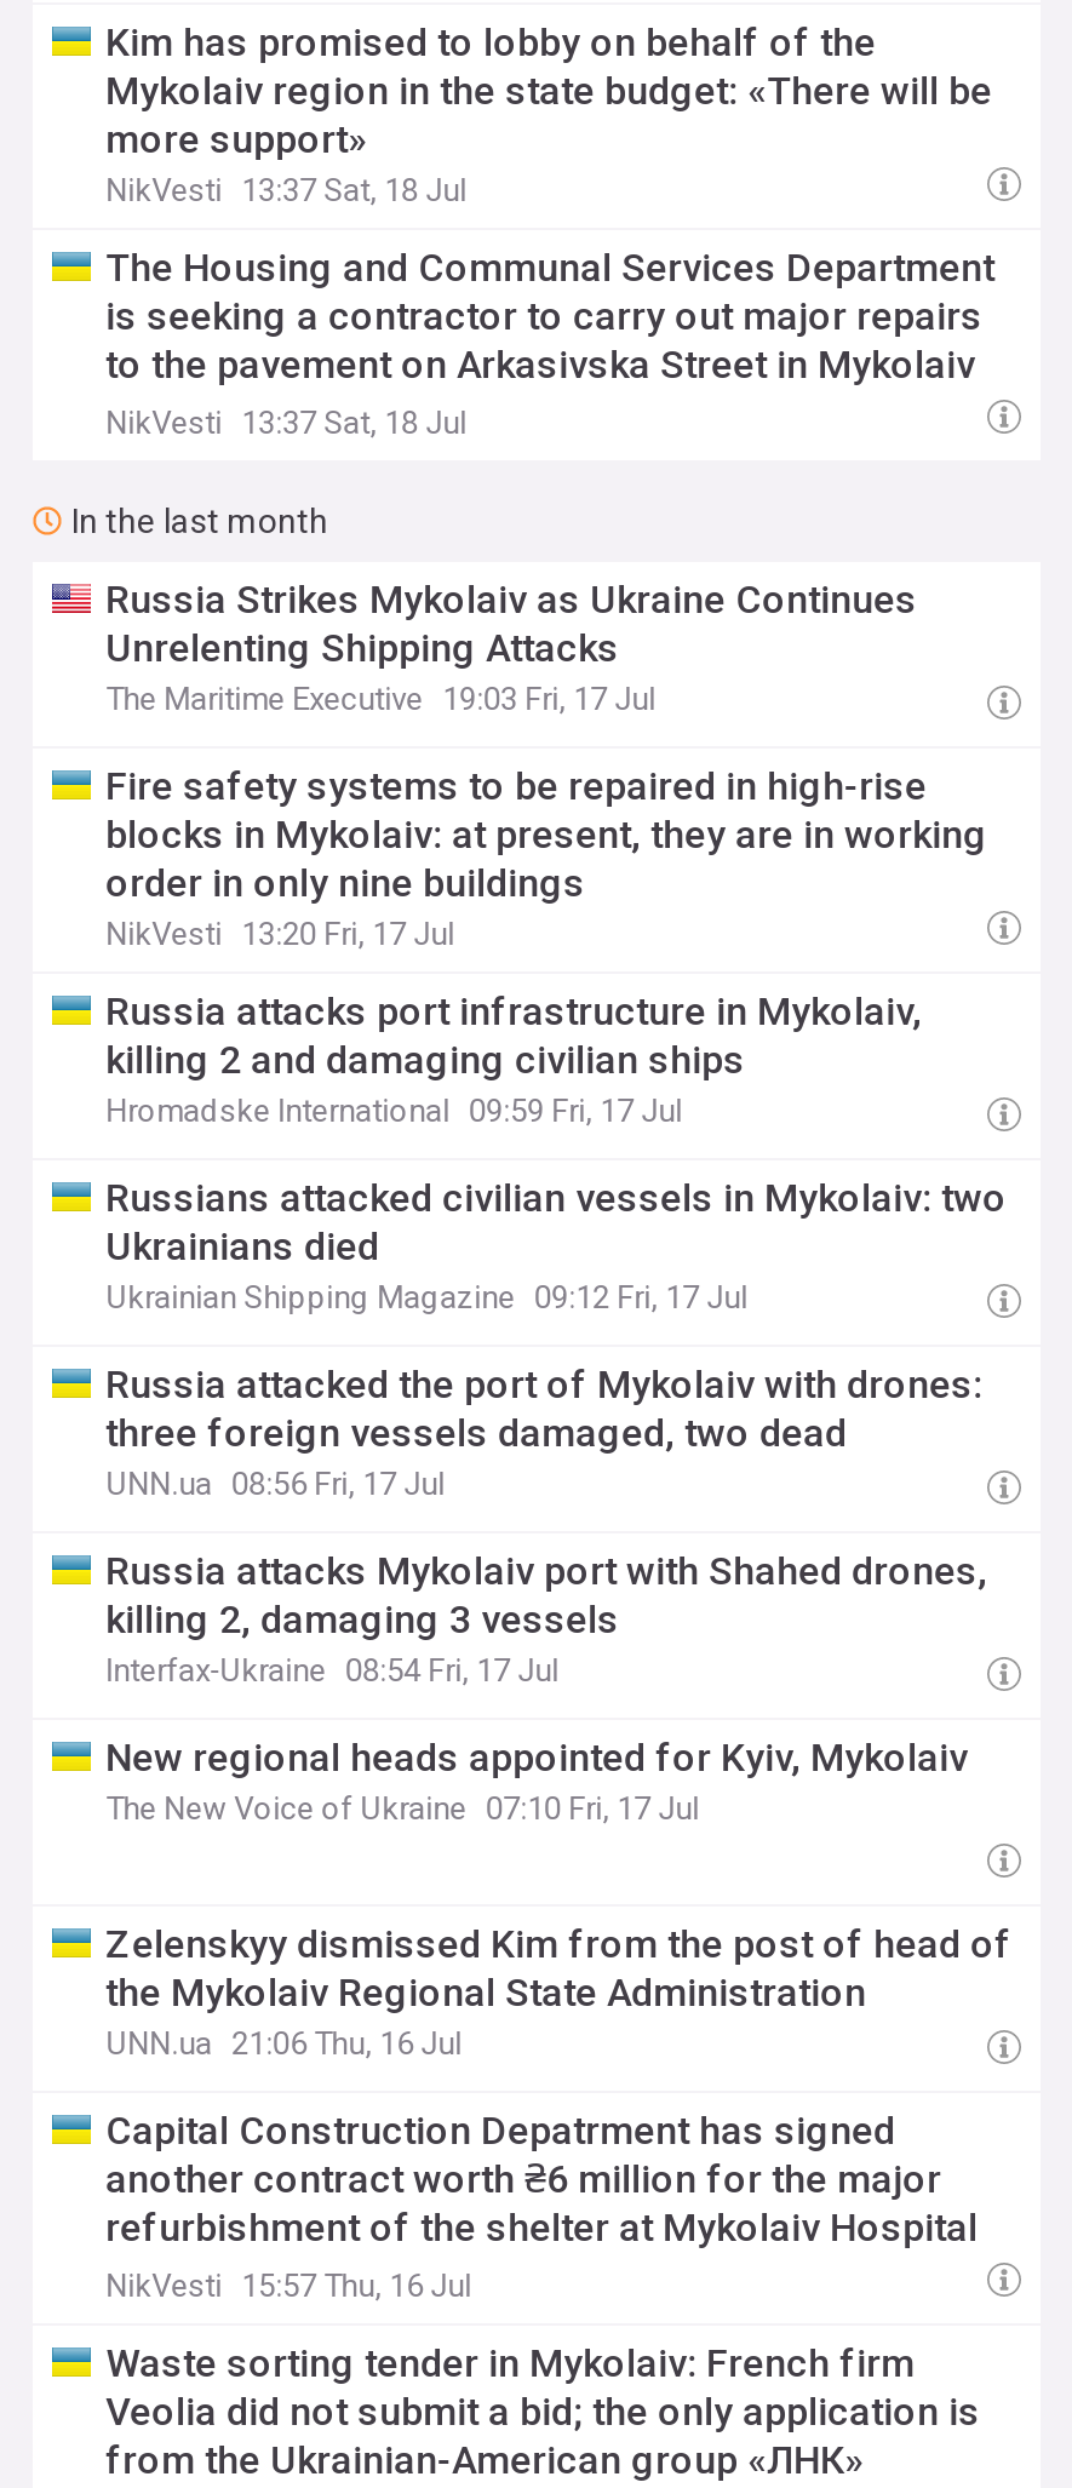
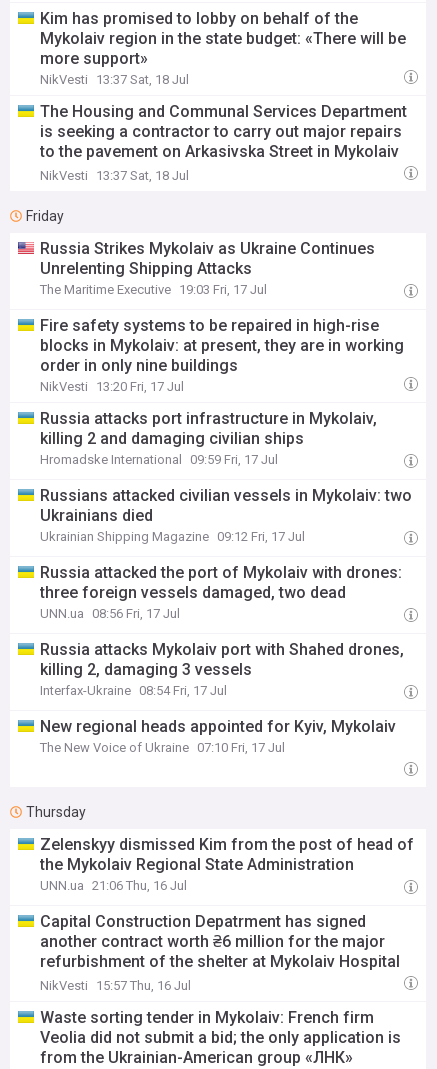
[71,501,328,540] In the last month -> [26,208,64,224] Friday
none -> [26,804,86,820] Thursday

